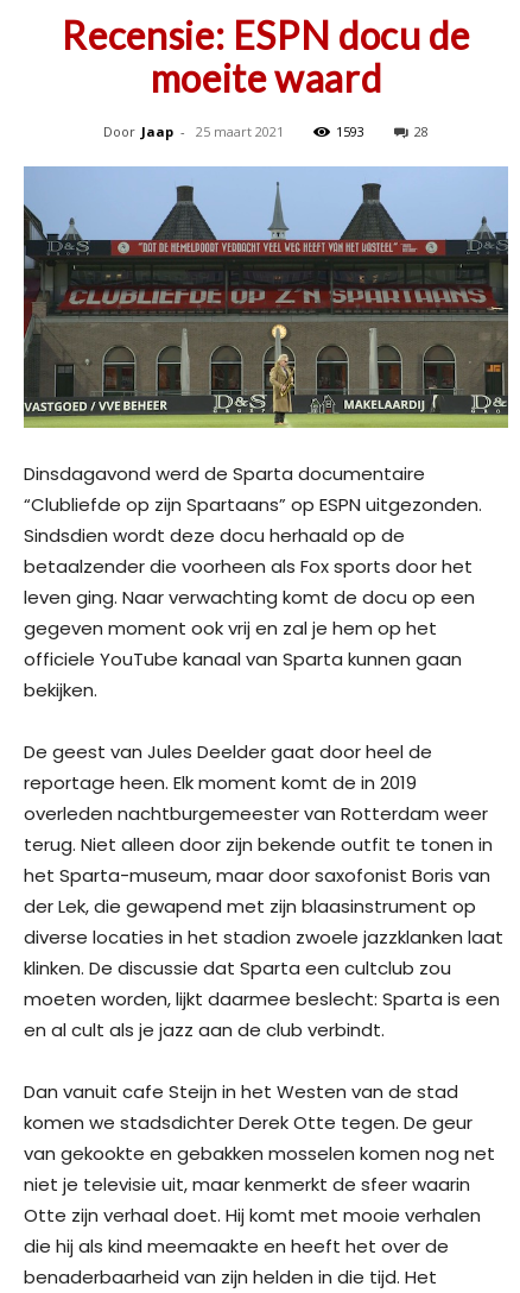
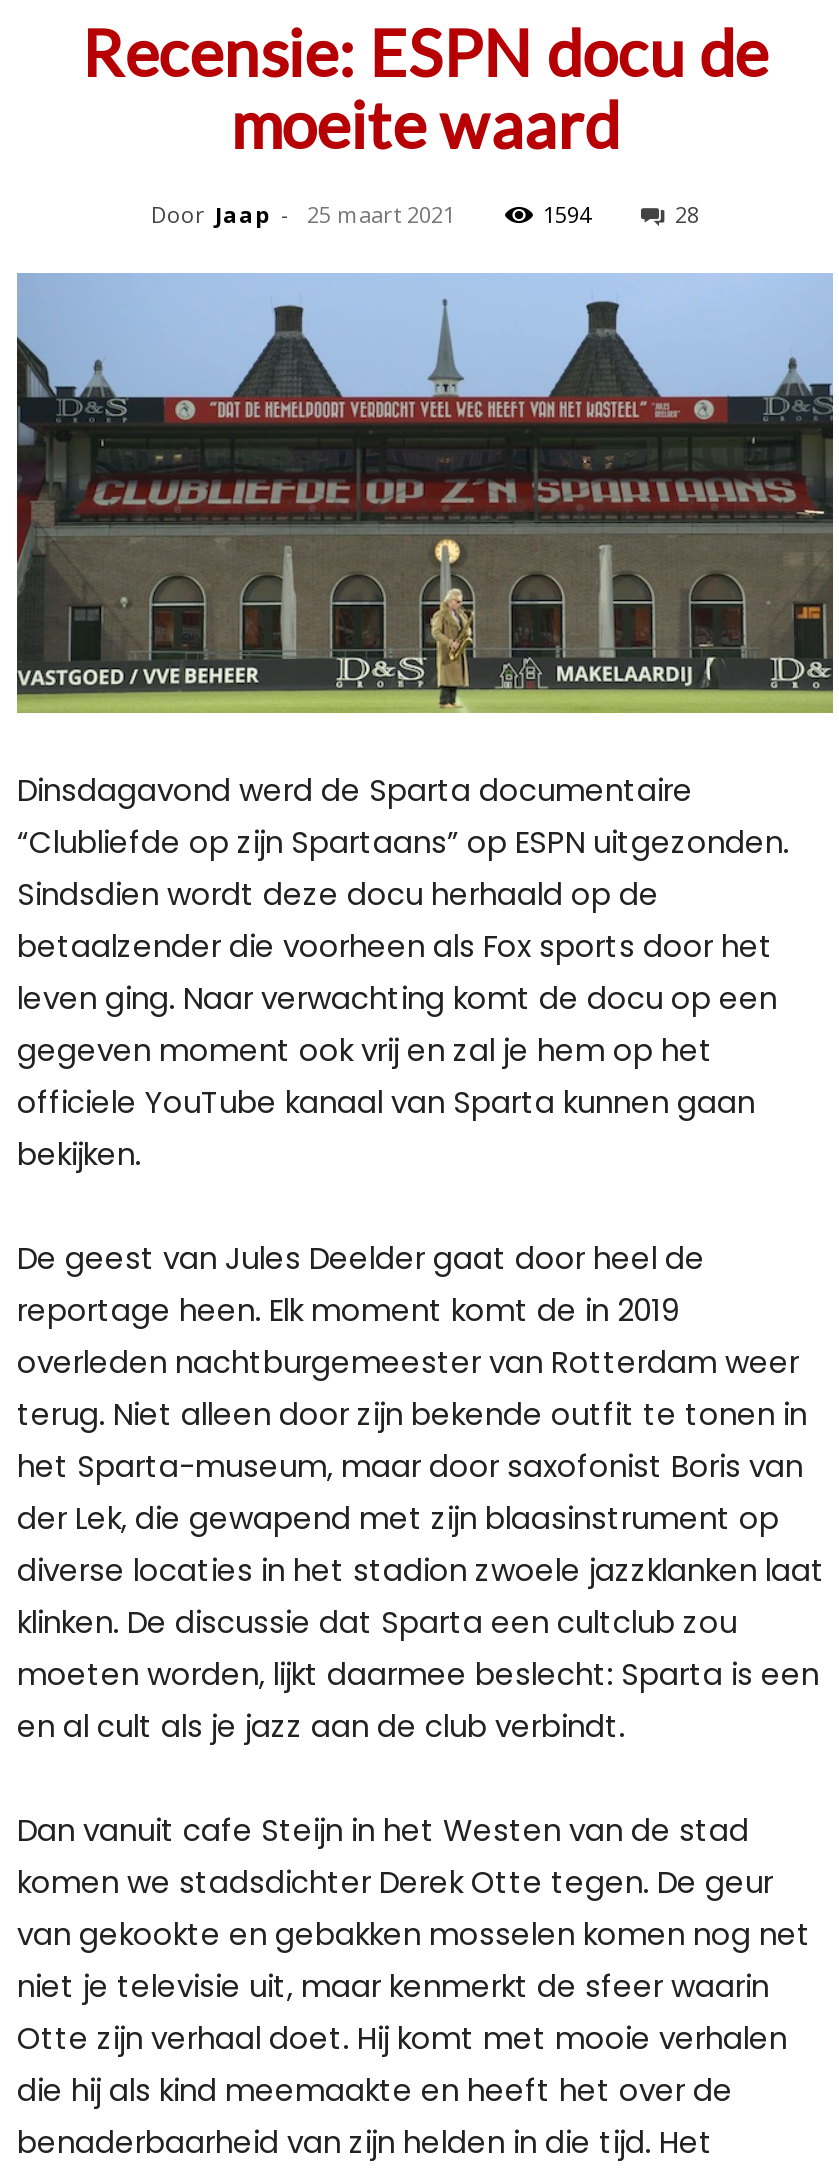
[336,122,364,140] 1593 -> [543,199,591,229] 1594

